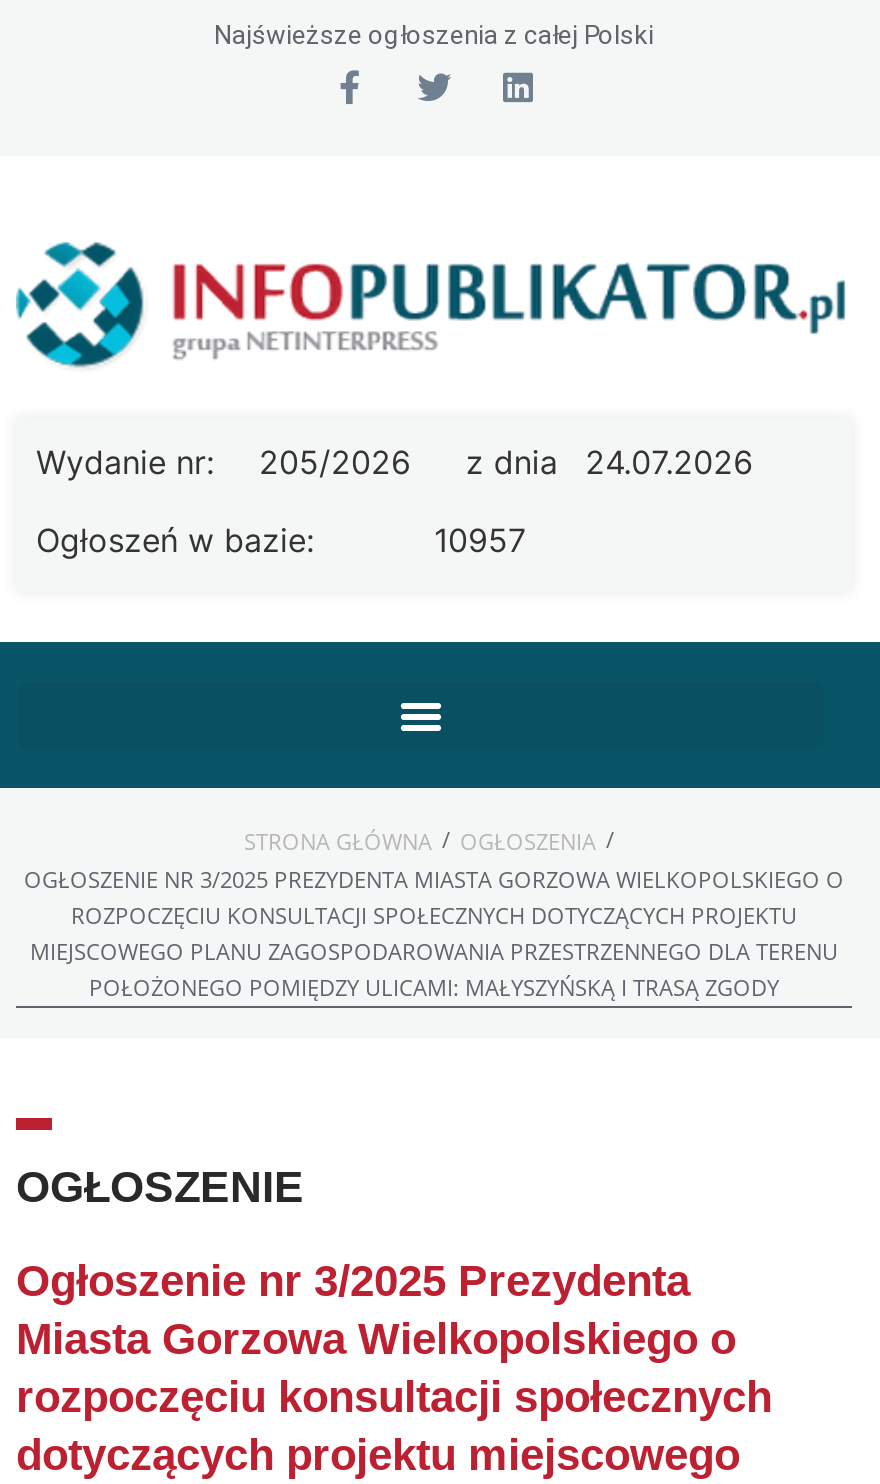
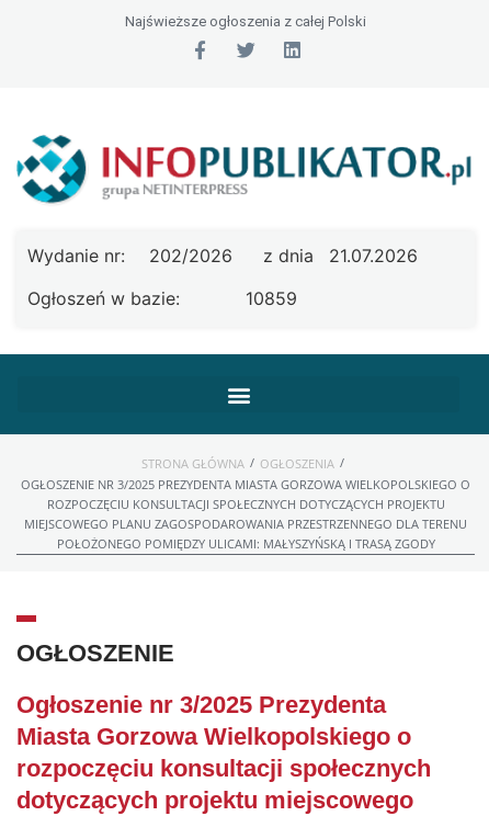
[259,443,411,483] 205/2026 -> [150,245,233,267] 202/2026
[585,443,753,483] 24.07.2026 -> [328,245,417,267] 21.07.2026
[434,520,526,560] 10957 -> [246,287,297,309] 10859

